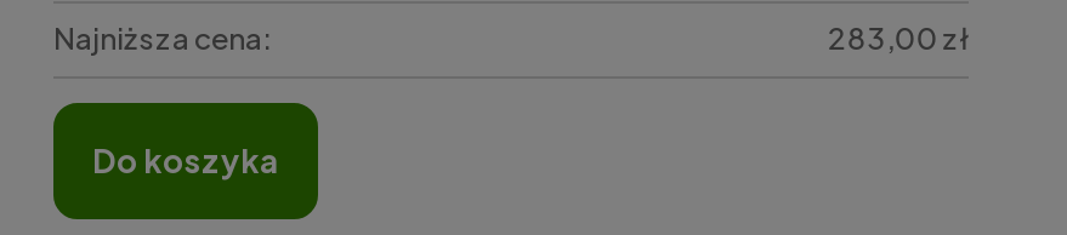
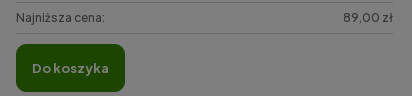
[828,22,969,58] 283,00 zł -> [343,10,393,25] 89,00 zł

